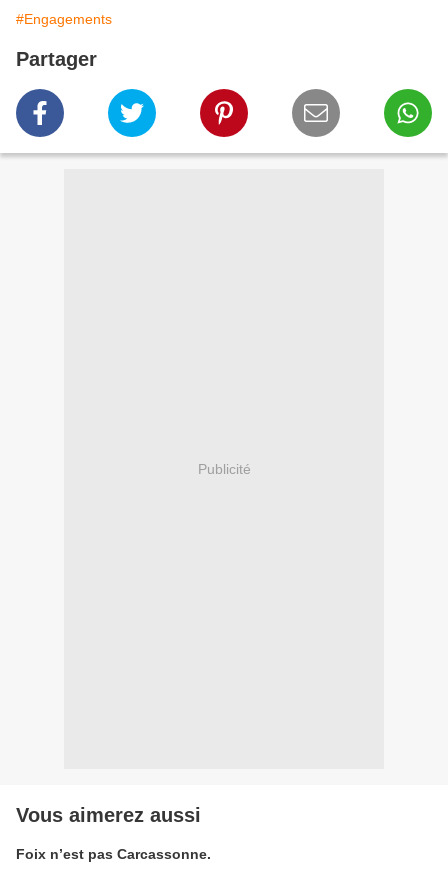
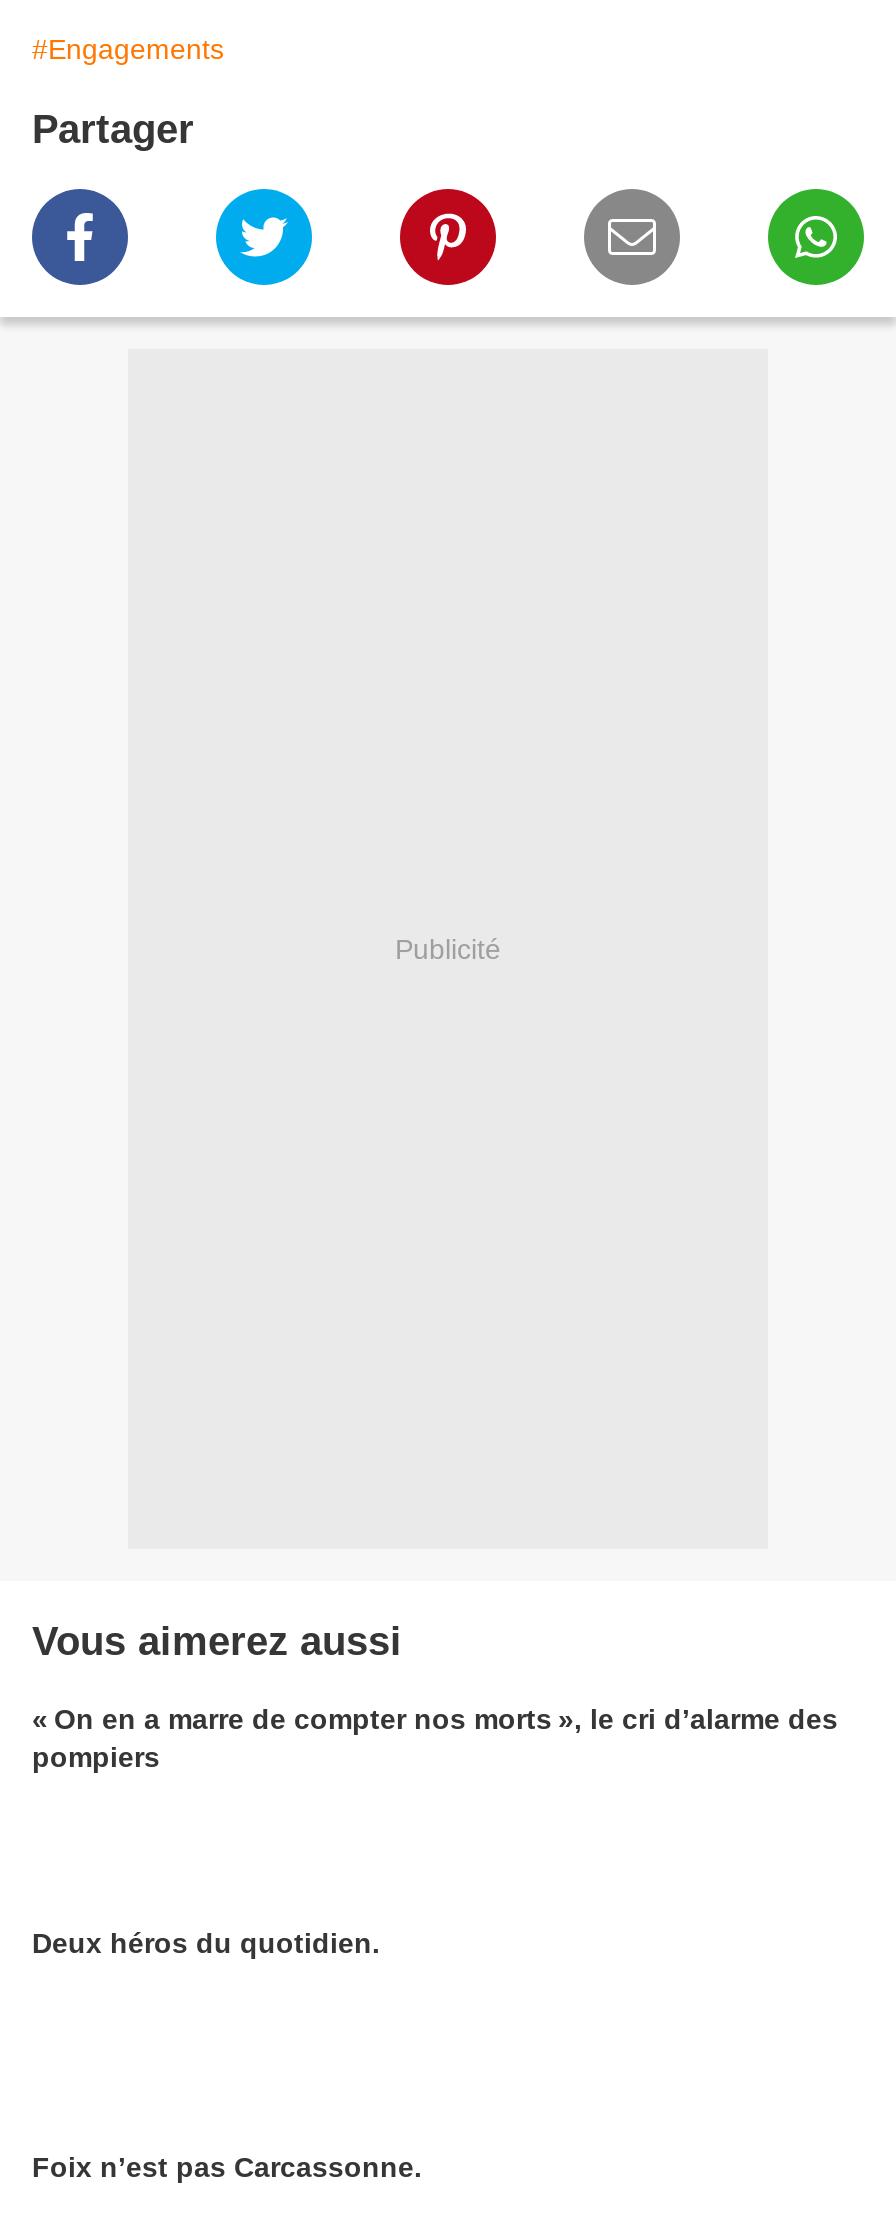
none -> [32,1703,838,1773] « On en a marre de compter nos morts », le cri d’alarme des | pompiers
none -> [32,1927,380,1959] Deux héros du quotidien.

